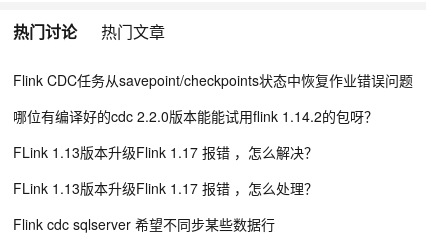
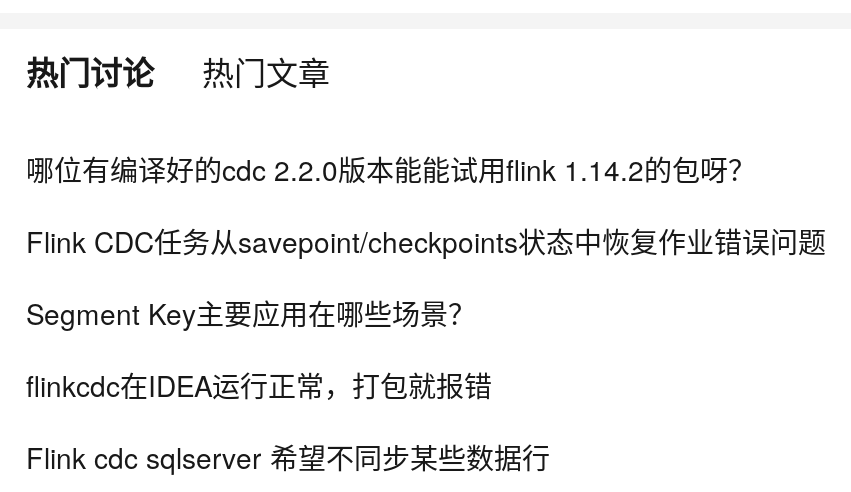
moved [13,70,413,90] -> [26,221,826,261]: Flink CDC任务从savepoint/checkpoints状态中恢复作业错误问题
moved [13,106,378,126] -> [26,149,756,189]: 哪位有编译好的cdc 2.2.0版本能能试用flink 1.14.2的包呀？
[13,142,318,198] FLink 1.13版本升级Flink 1.17 报错 ，怎么解决？ | FLink 1.13版本升级Flink 1.17 报错 ，怎么处理？ -> [26,293,492,405] Segment Key主要应用在哪些场景？ | flinkcdc在IDEA运行正常，打包就报错

